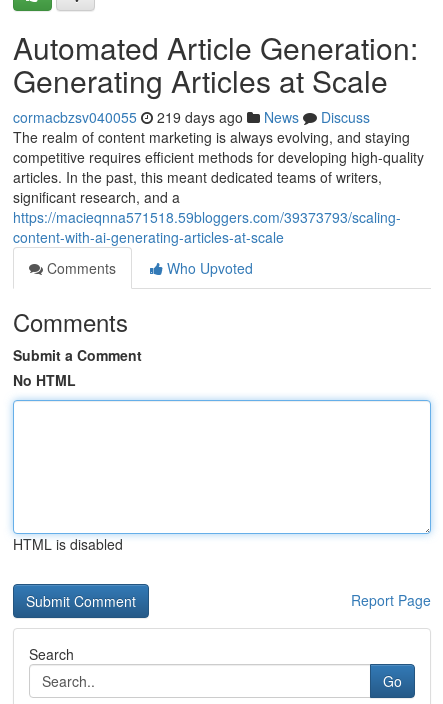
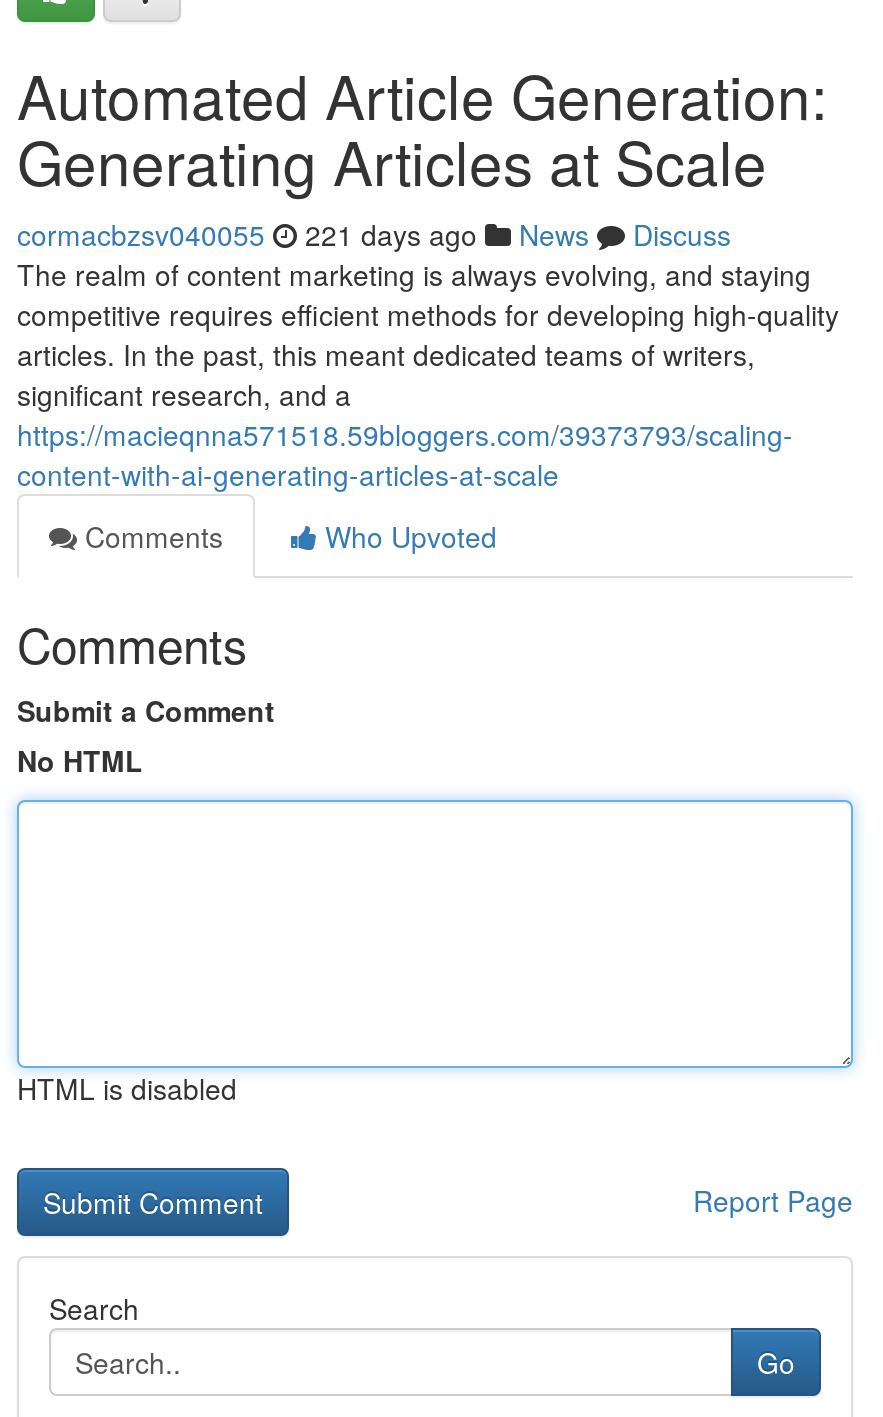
[13,107,370,127] cormacbzsv040055 219 days ago News Discuss -> [17,214,731,254] cormacbzsv040055 221 days ago News Discuss

